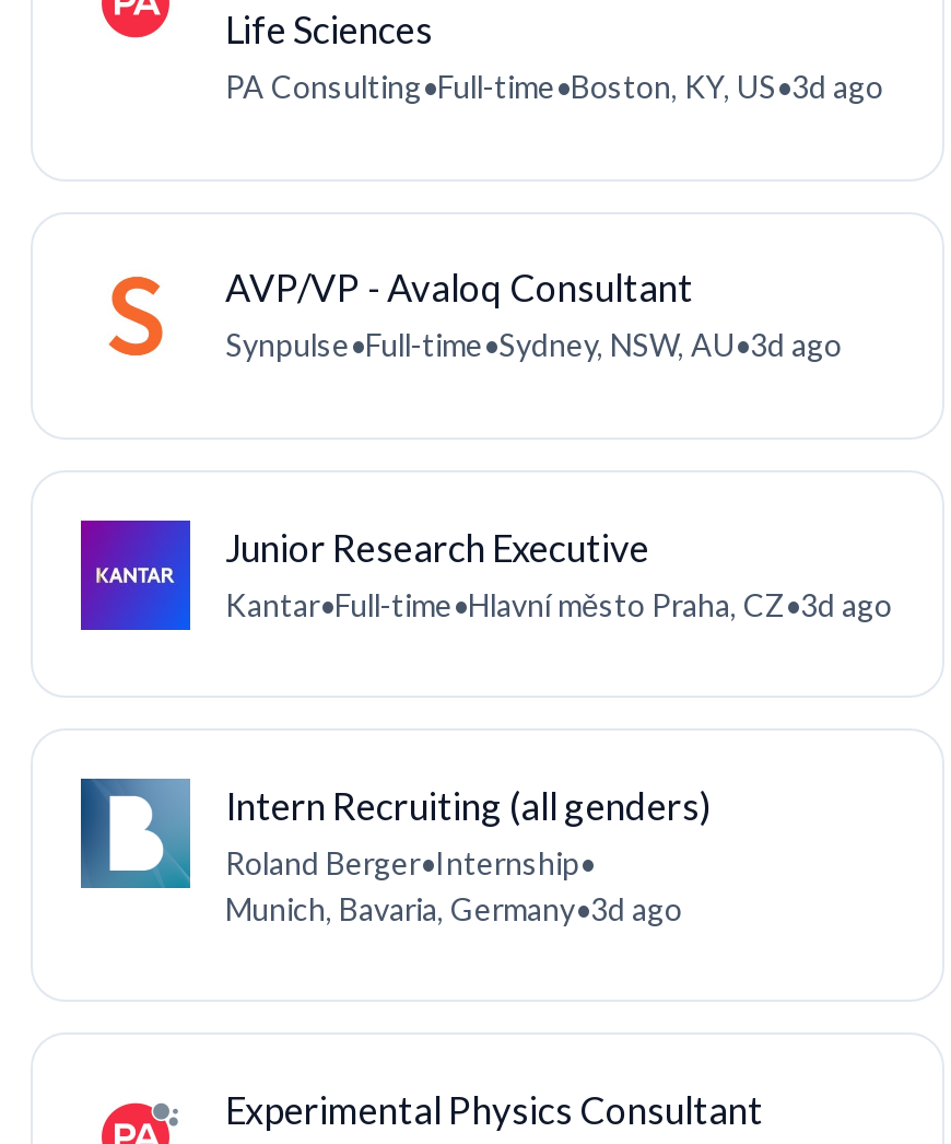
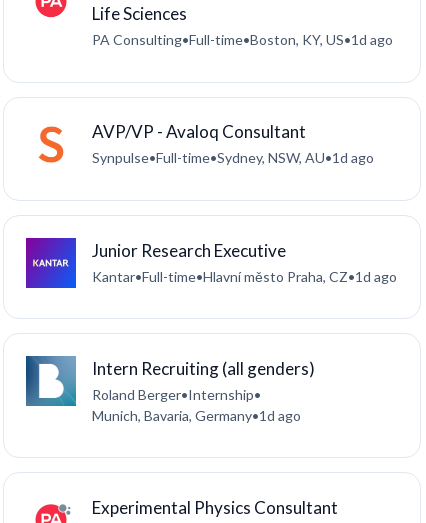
[225,68,883,105] PA Consulting•Full-time•Boston, KY, US•3d ago -> [92,31,393,48] PA Consulting•Full-time•Boston, KY, US•1d ago
[225,327,842,364] Synpulse•Full-time•Sydney, NSW, AU•3d ago -> [92,149,374,166] Synpulse•Full-time•Sydney, NSW, AU•1d ago
[225,585,892,623] Kantar•Full-time•Hlavní město Praha, CZ•3d ago -> [92,268,397,285] Kantar•Full-time•Hlavní město Praha, CZ•1d ago
[225,890,682,927] Munich, Bavaria, Germany•3d ago -> [92,407,301,424] Munich, Bavaria, Germany•1d ago

